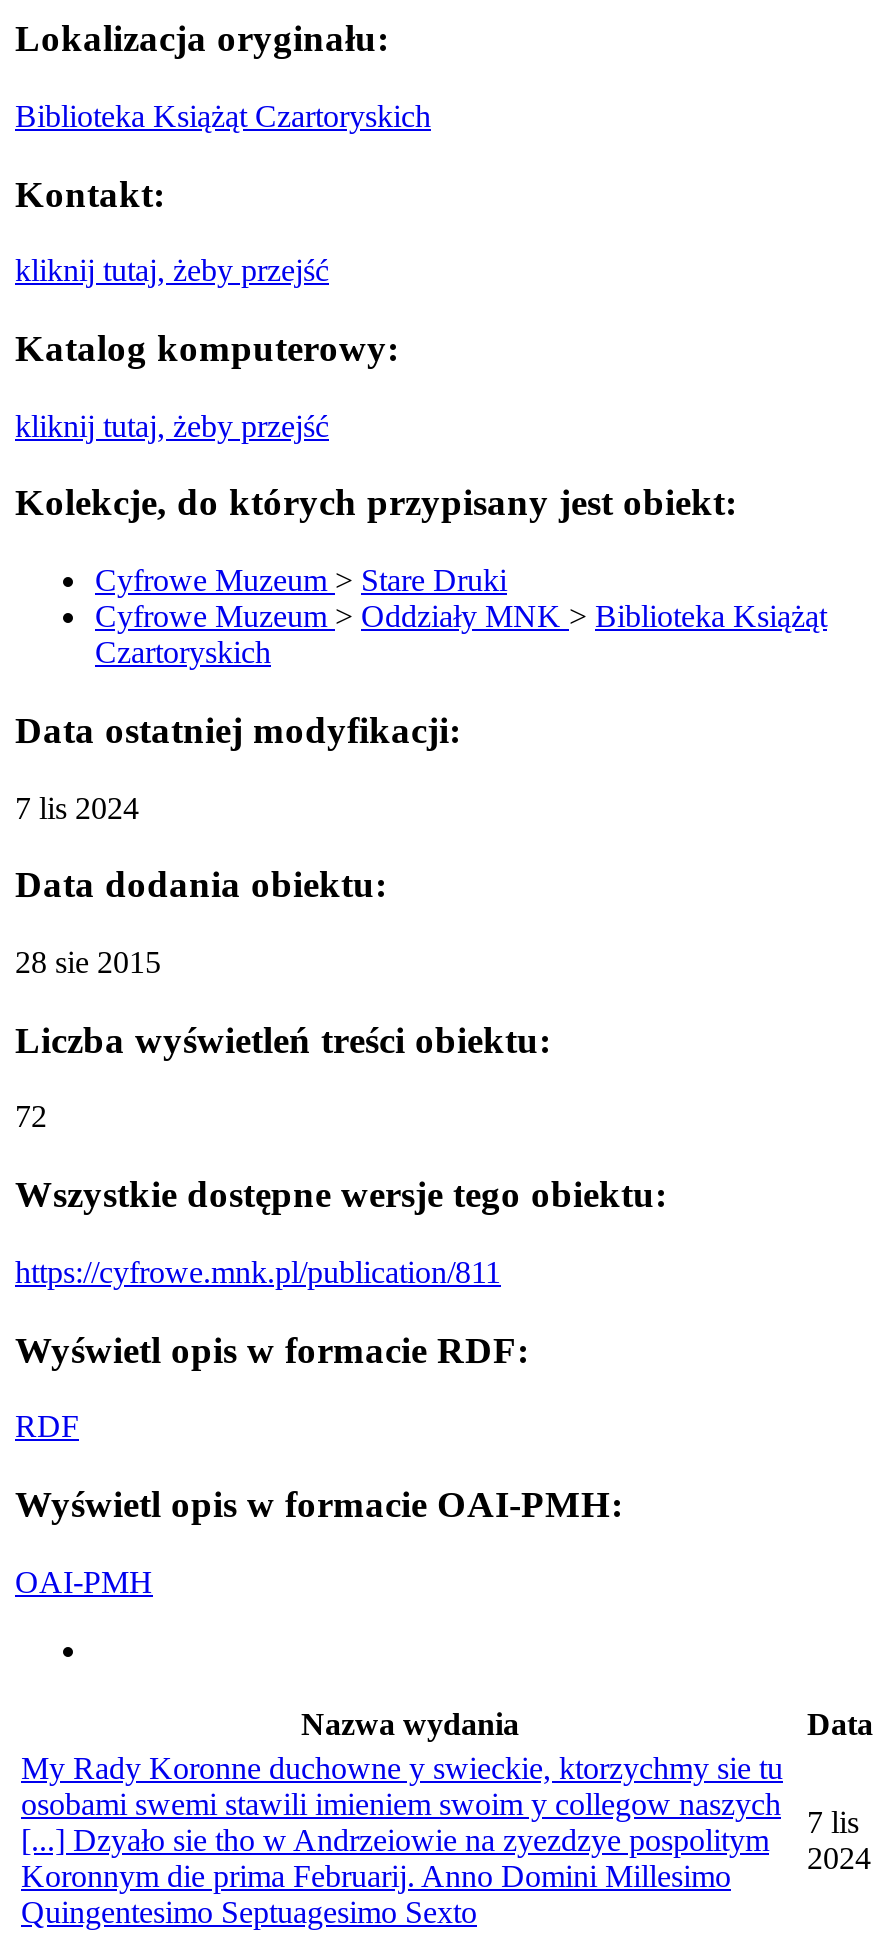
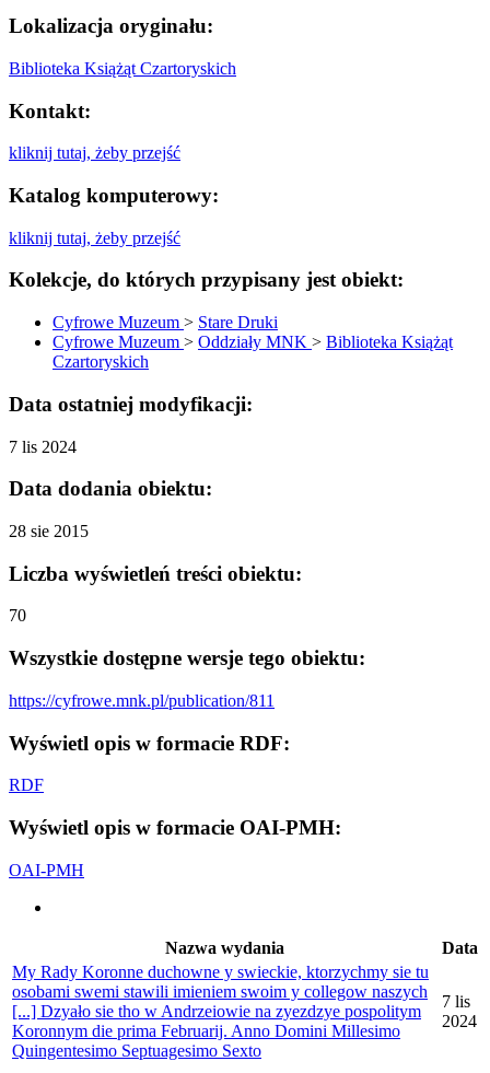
[15,1100,47,1134] 72 -> [9,606,26,625] 70

